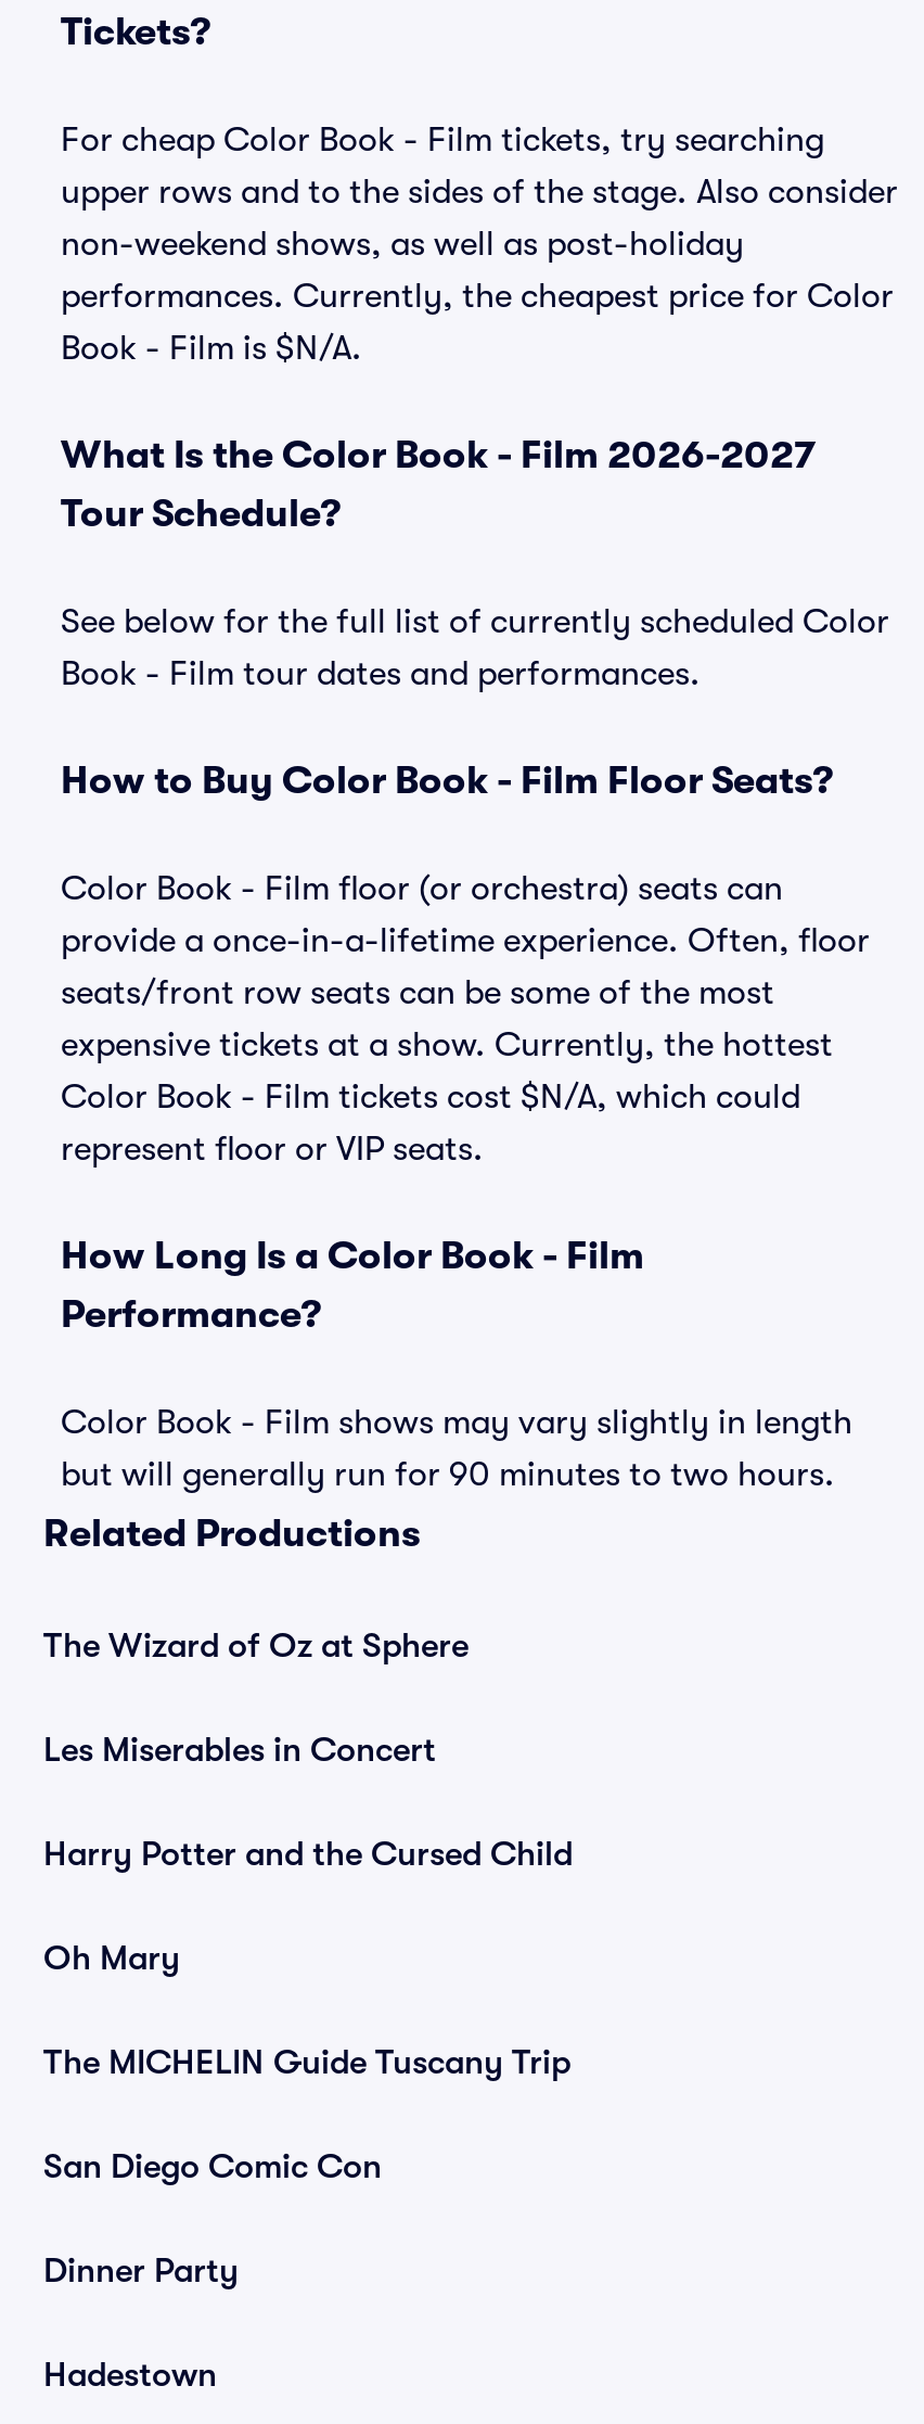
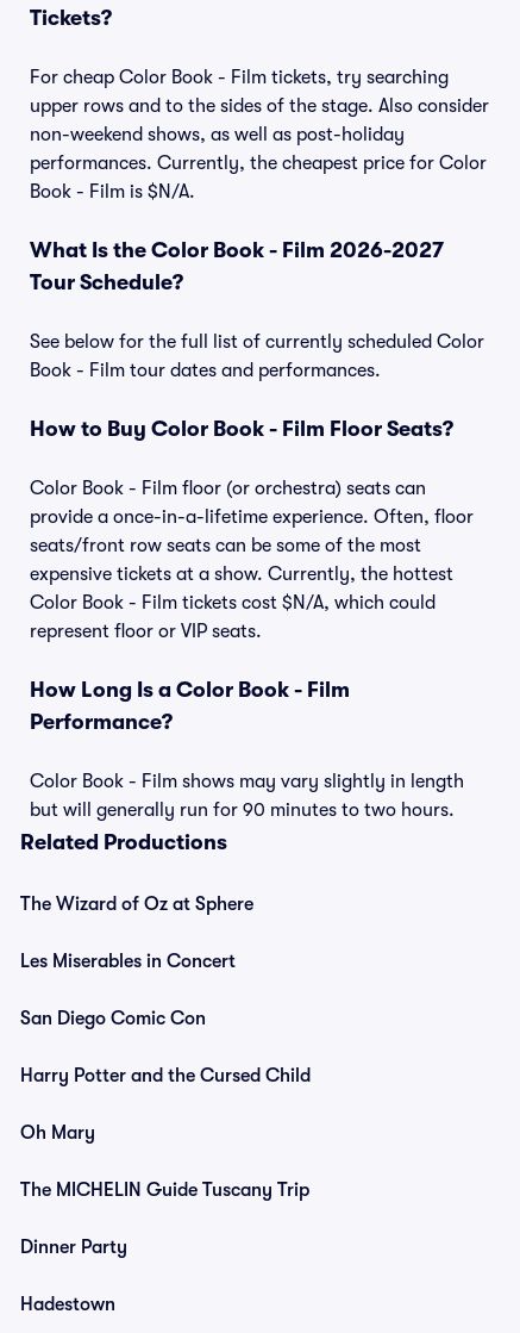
moved [43,1835,573,2082] -> [20,1065,311,1201]: Harry Potter and the Cursed Child | Oh Mary | The MICHELIN Guide Tuscany Trip
moved [43,2147,382,2186] -> [20,1008,206,1029]: San Diego Comic Con

